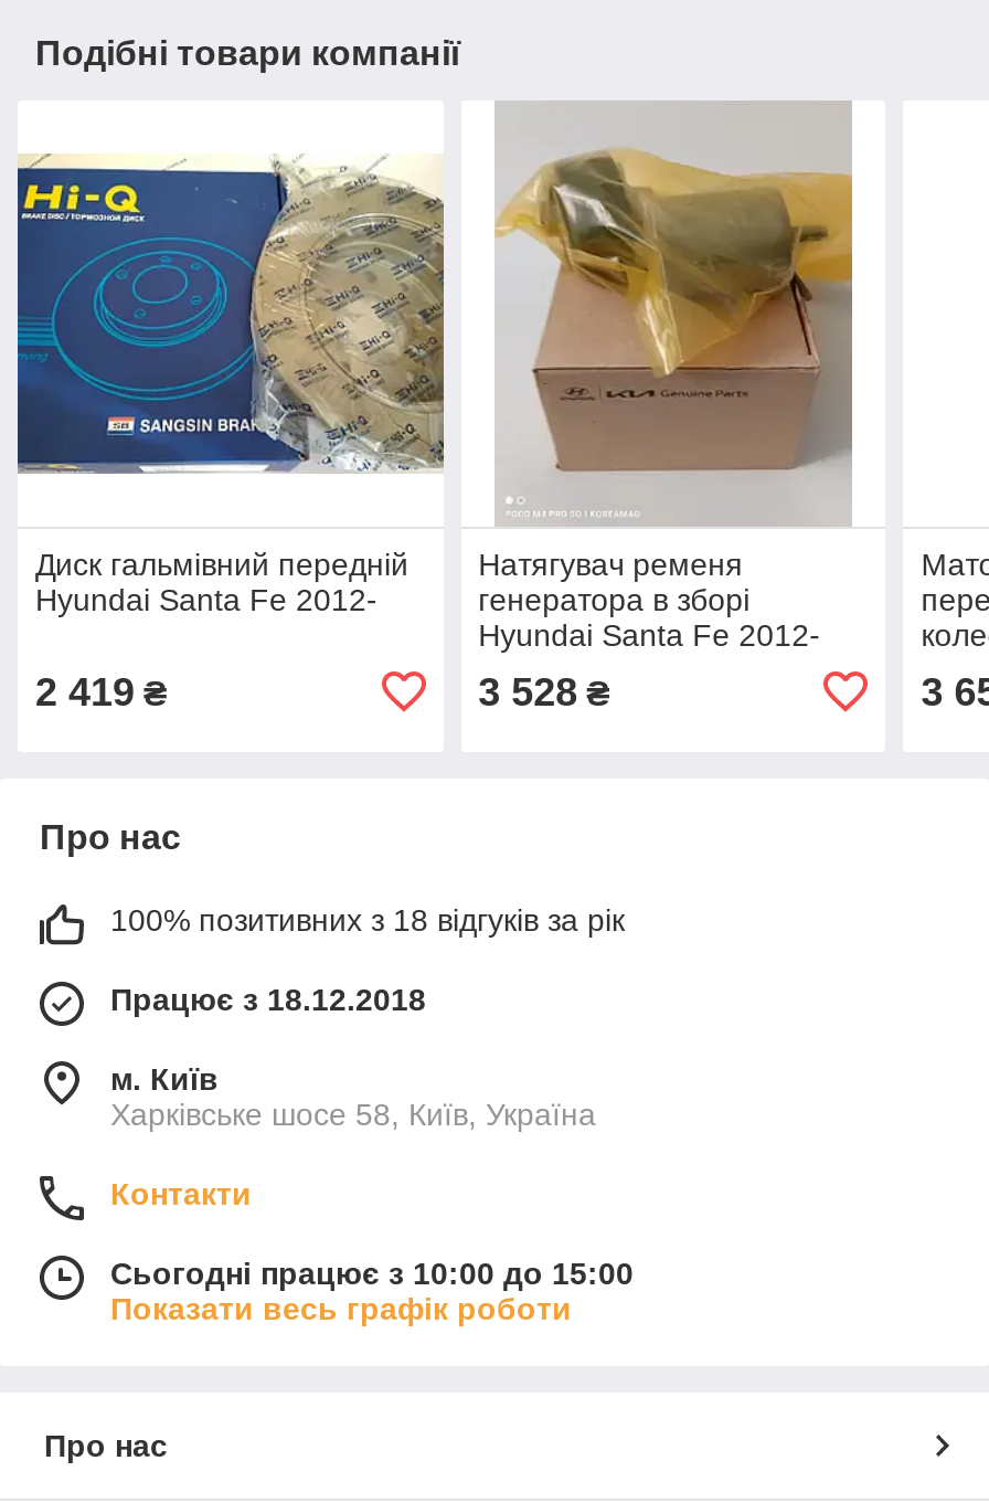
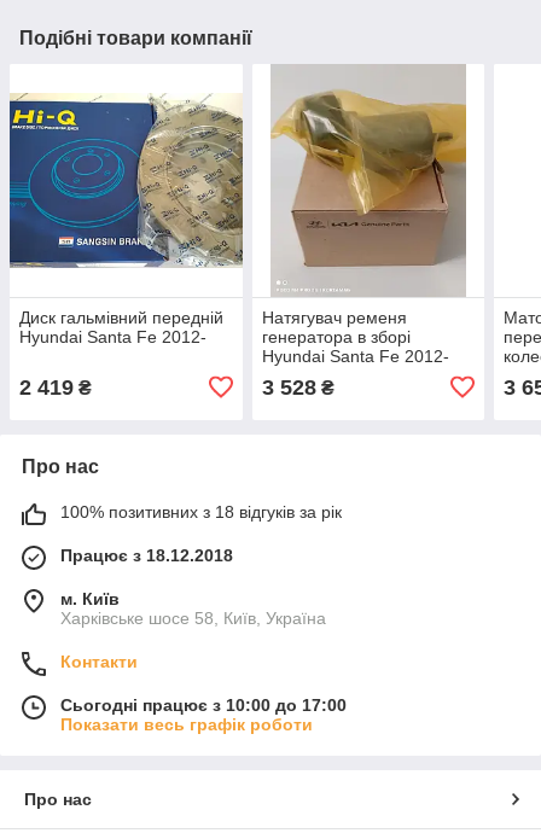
[110,1255,634,1291] Сьогодні працює з 10:00 до 15:00 -> [60,695,347,714] Сьогодні працює з 10:00 до 17:00

